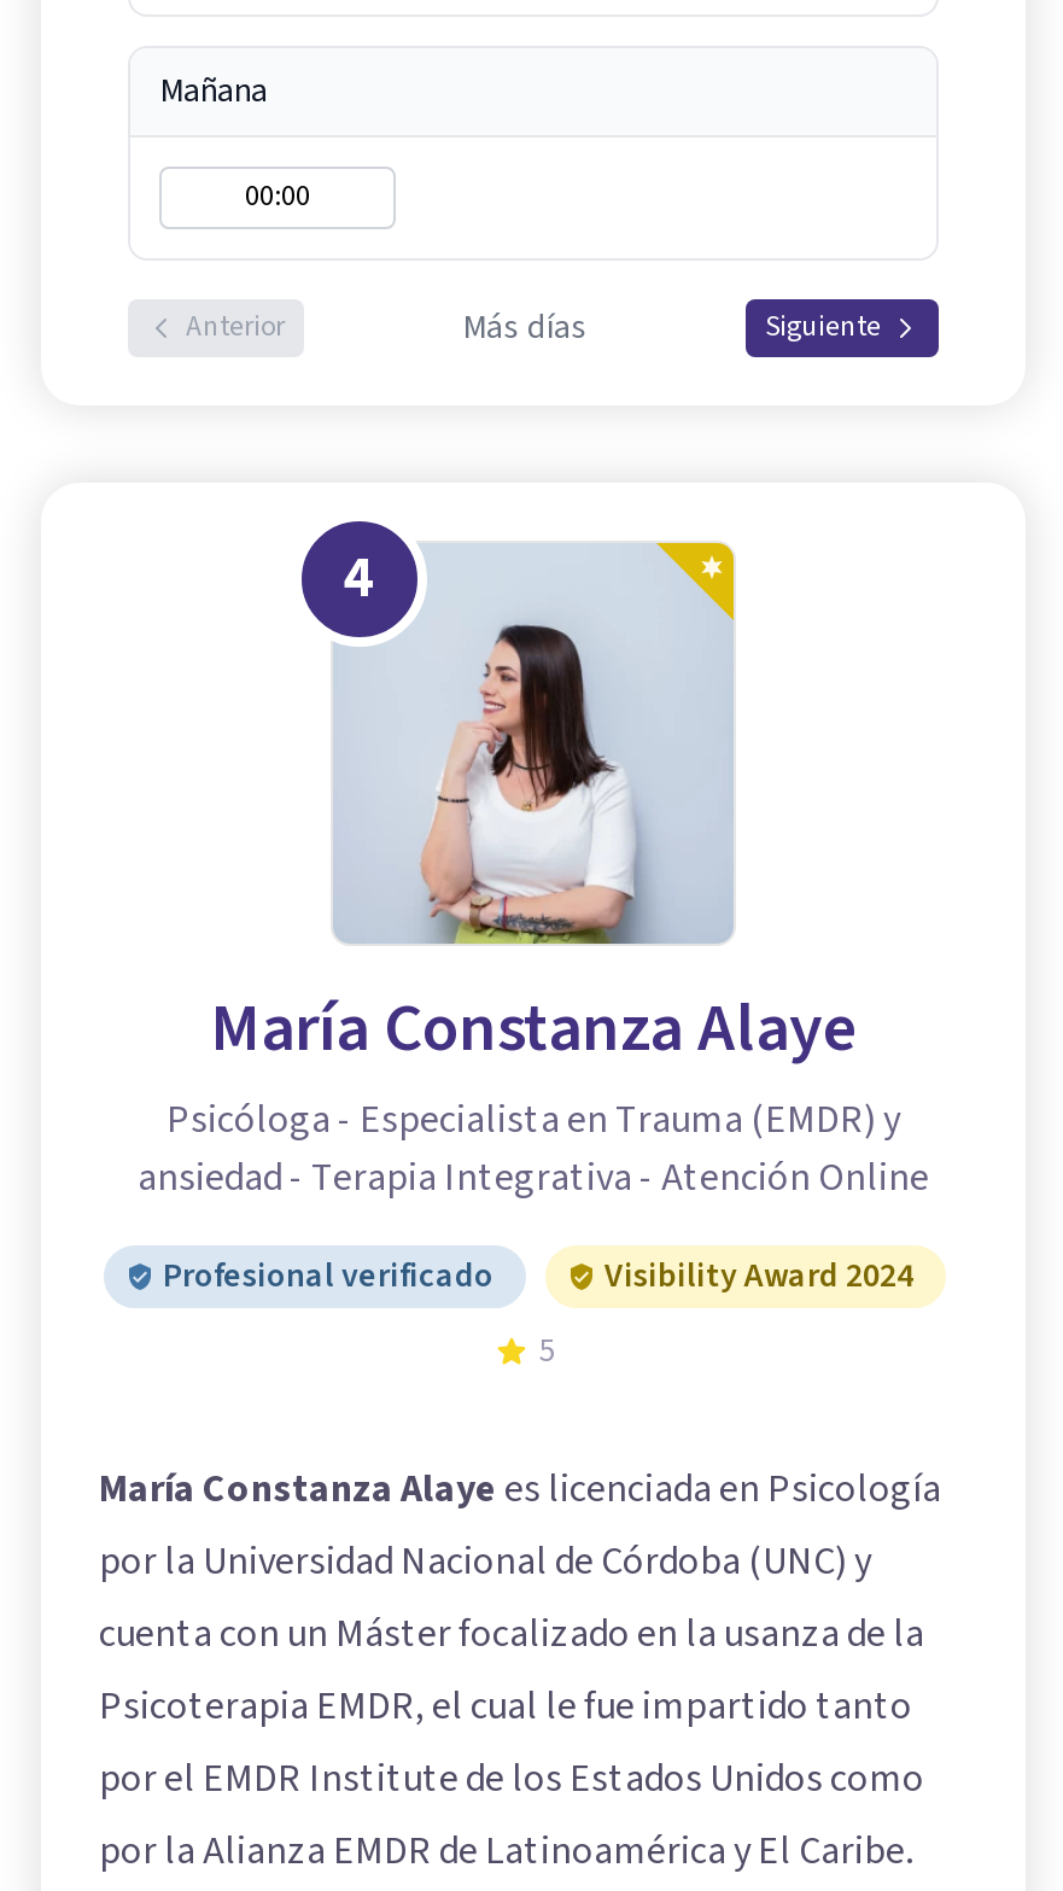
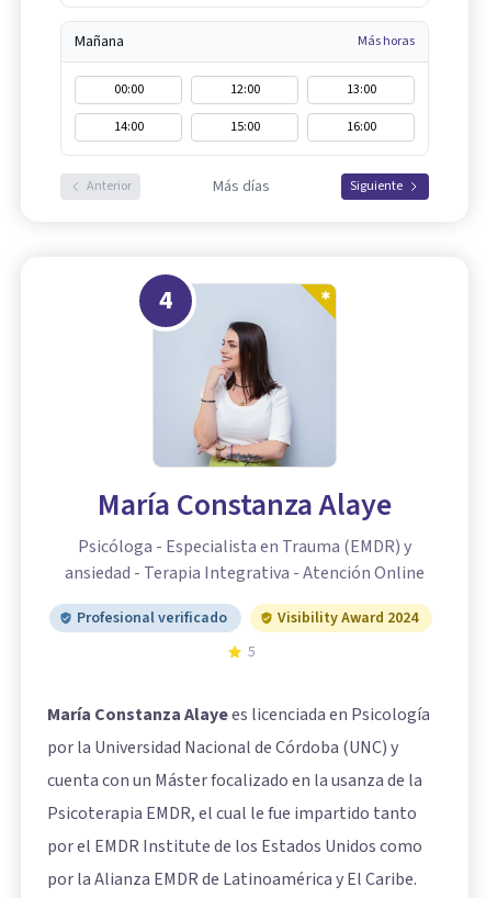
none -> [358,32,415,51] Más horas
none -> [114,81,376,137] 12:00 | 13:00 | 14:00 | 15:00 | 16:00

